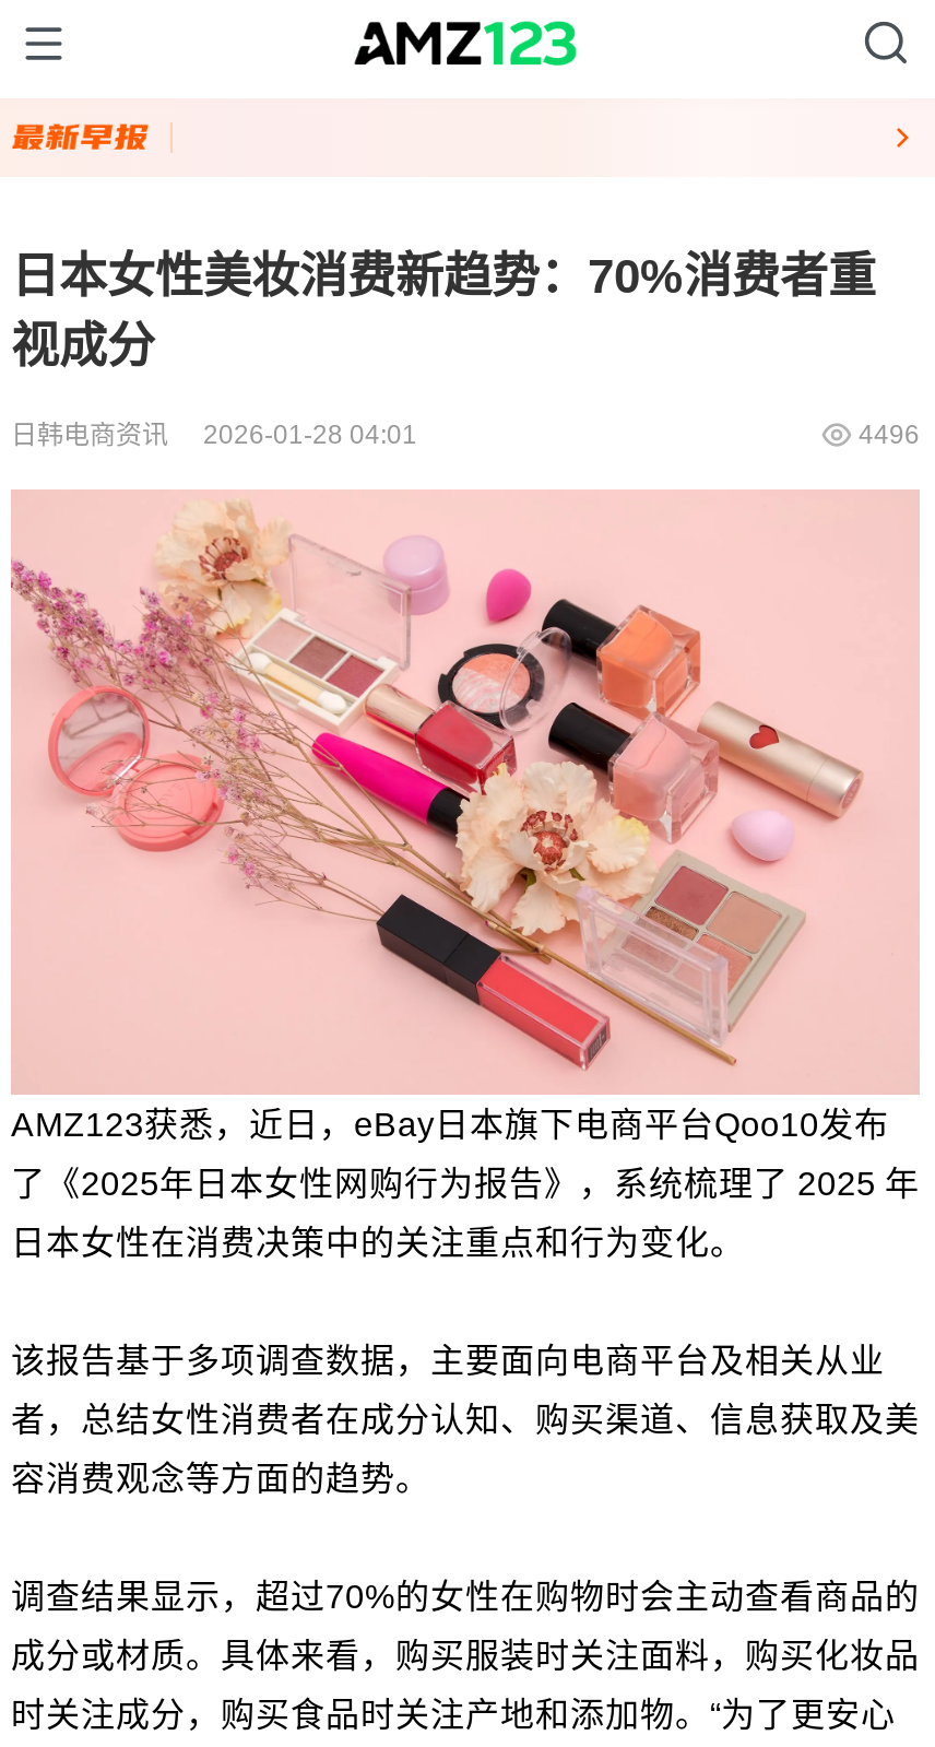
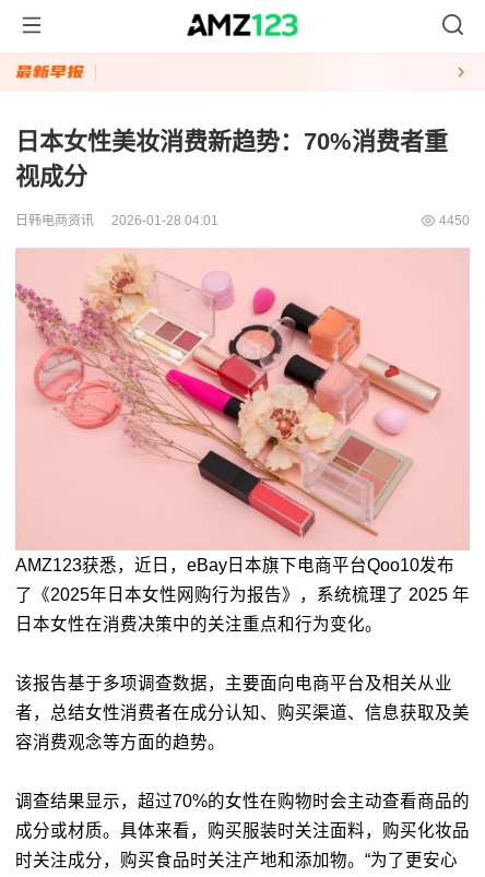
[859,420,920,450] 4496 -> [439,213,470,228] 4450

